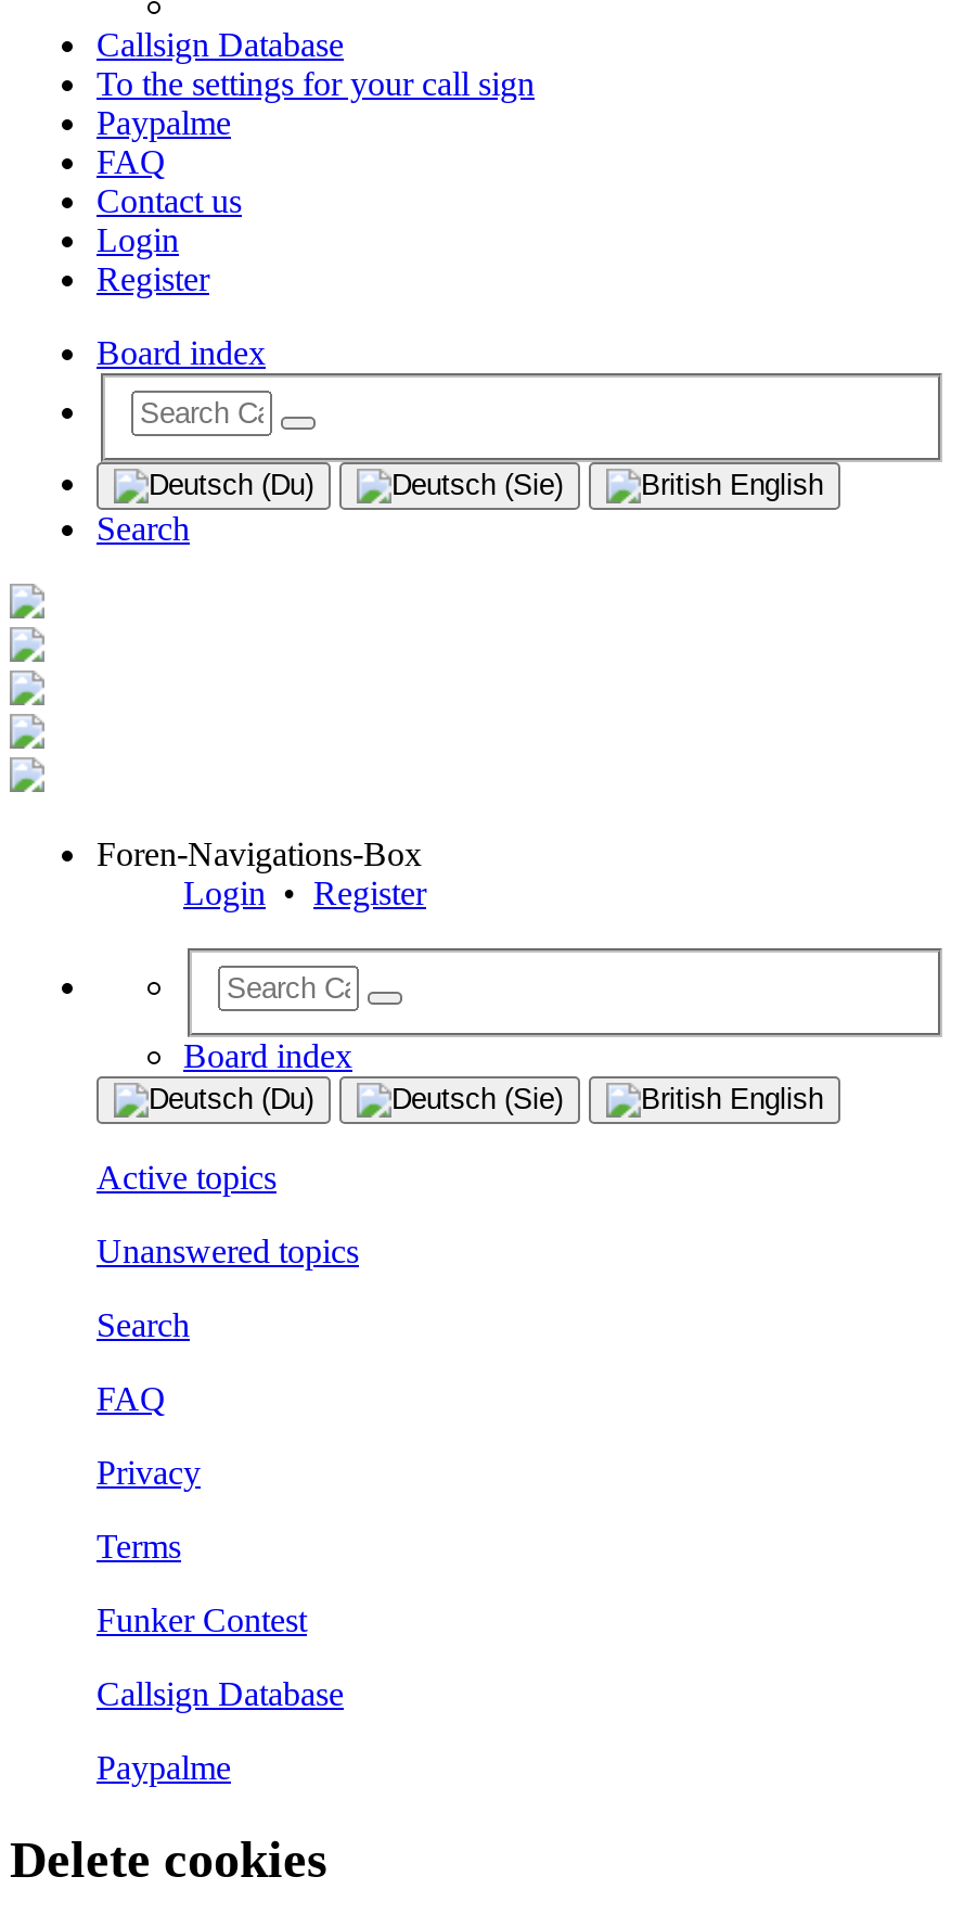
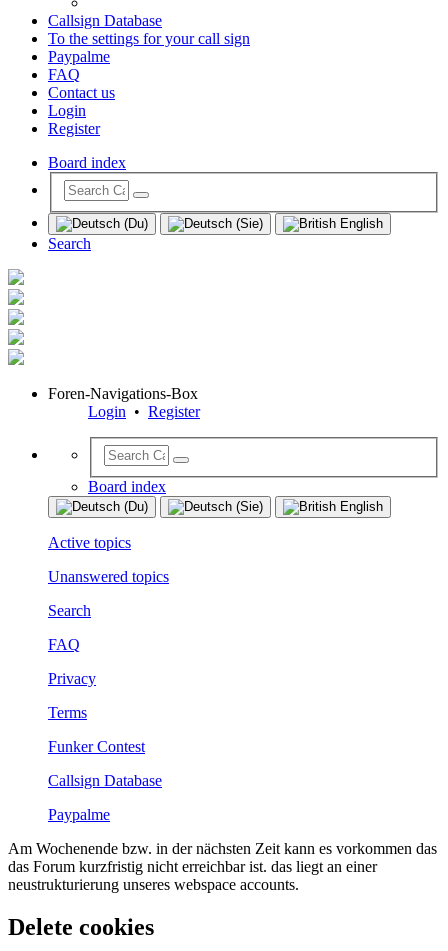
none -> [8,840,437,893] Am Wochenende bzw. in der nächsten Zeit kann es vorkommen das | das Forum kurzfristig nicht erreichbar ist. das liegt an einer | neustrukturierung unseres webspace accounts.

